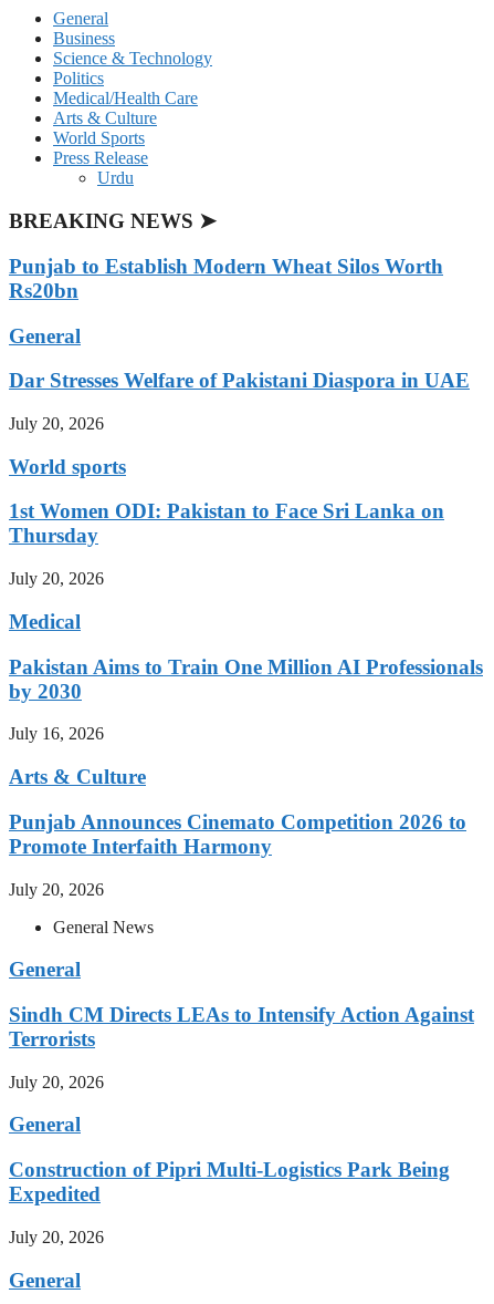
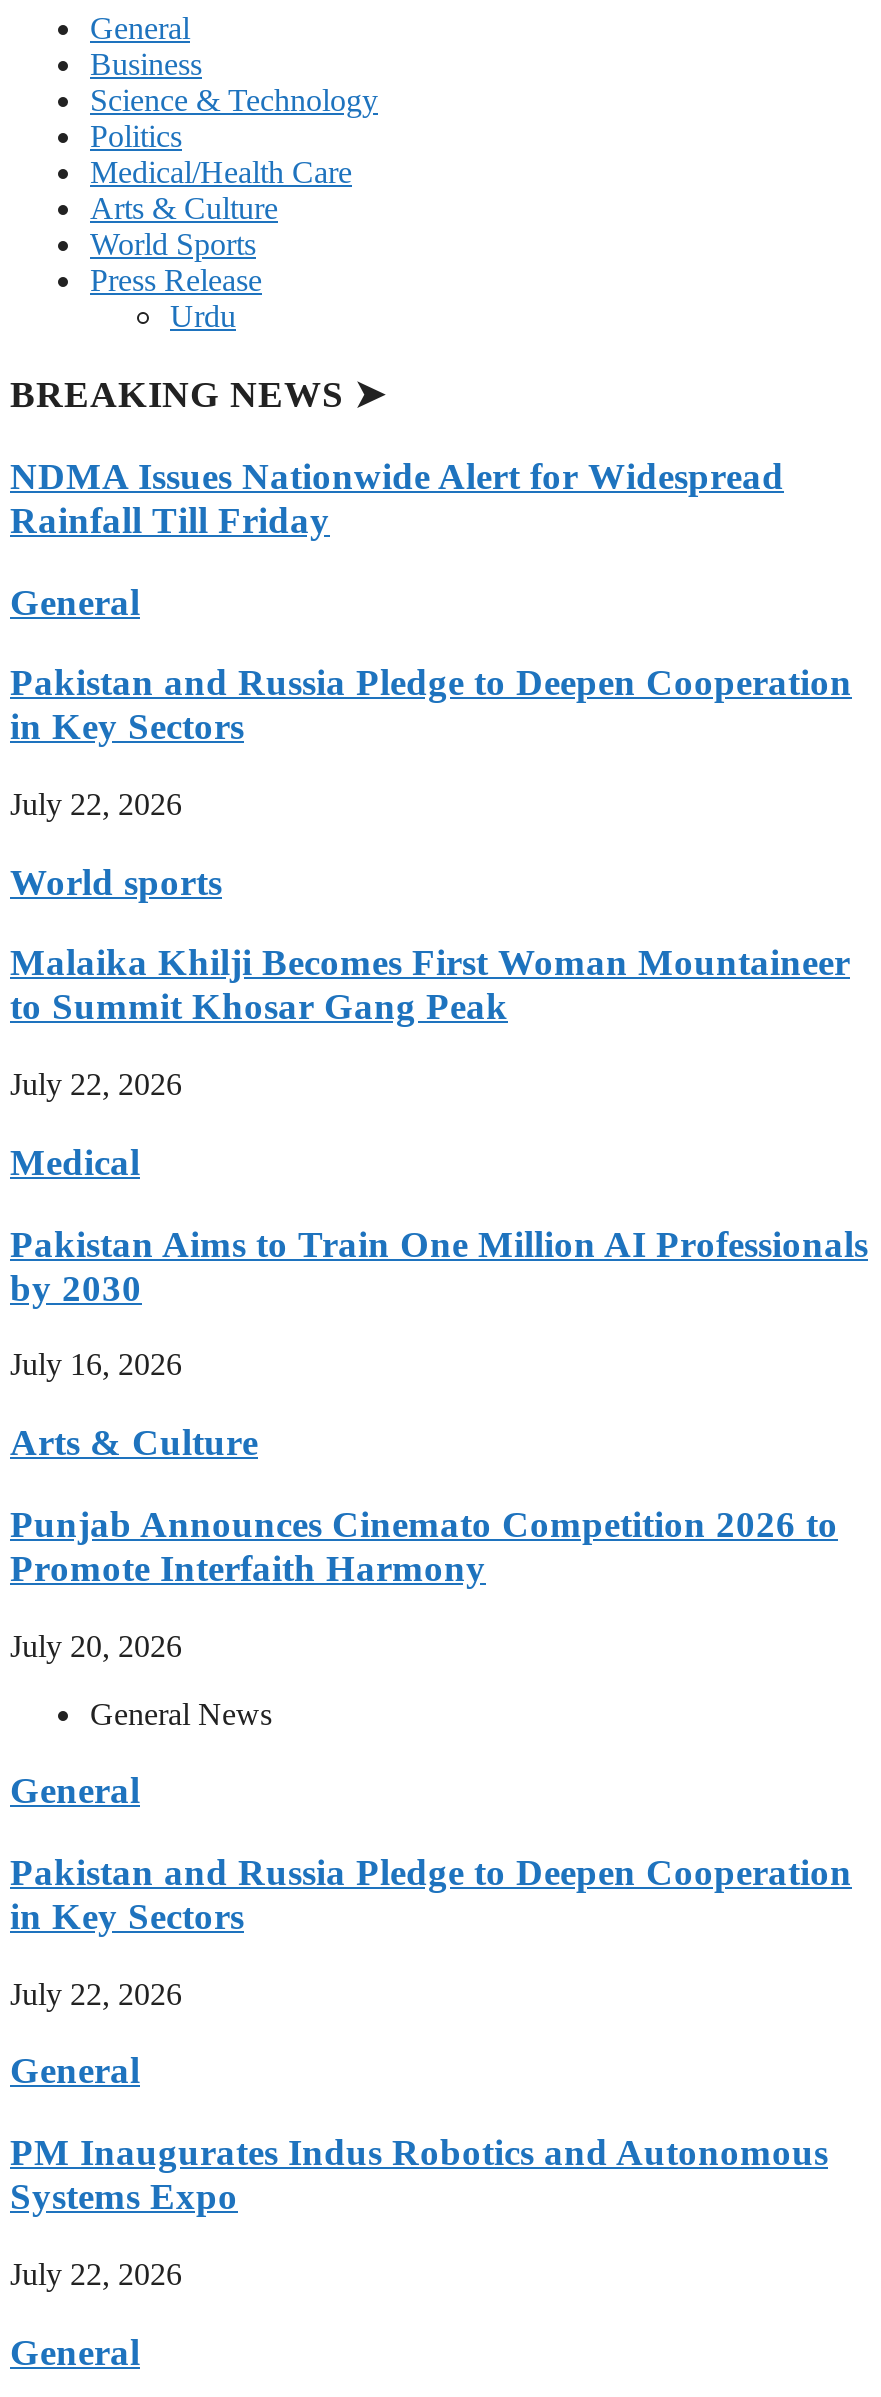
[9,254,443,302] Punjab to Establish Modern Wheat Silos Worth | Rs20bn -> [10,455,784,541] NDMA Issues Nationwide Alert for Widespread | Rainfall Till Friday
[9,369,470,392] Dar Stresses Welfare of Pakistani Diaspora in UAE -> [10,662,852,748] Pakistan and Russia Pledge to Deepen Cooperation | in Key Sectors
[9,414,104,433] July 20, 2026 -> [10,787,182,821] July 22, 2026
[9,500,444,547] 1st Women ODI: Pakistan to Face Sri Lanka on | Thursday -> [10,942,850,1028] Malaika Khilji Becomes First Woman Mountaineer | to Summit Khosar Gang Peak
[9,569,104,588] July 20, 2026 -> [10,1067,182,1101] July 22, 2026
[9,1003,474,1050] Sindh CM Directs LEAs to Intensify Action Against | Terrorists -> [10,1851,852,1937] Pakistan and Russia Pledge to Deepen Cooperation | in Key Sectors
[9,1072,104,1091] July 20, 2026 -> [10,1976,182,2010] July 22, 2026
[9,1158,450,1206] Construction of Pipri Multi-Logistics Park Being | Expedited -> [10,2131,828,2217] PM Inaugurates Indus Robotics and Autonomous | Systems Expo
[9,1227,104,1246] July 20, 2026 -> [10,2257,182,2291] July 22, 2026

